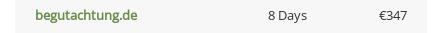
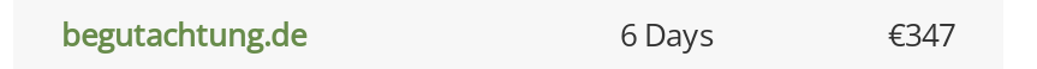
[267,6,306,24] 8 Days -> [620,13,714,56] 6 Days

